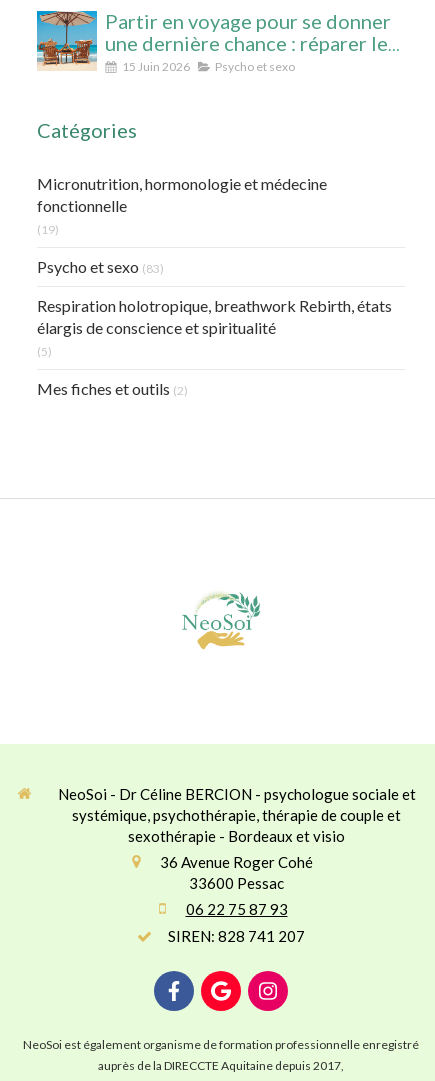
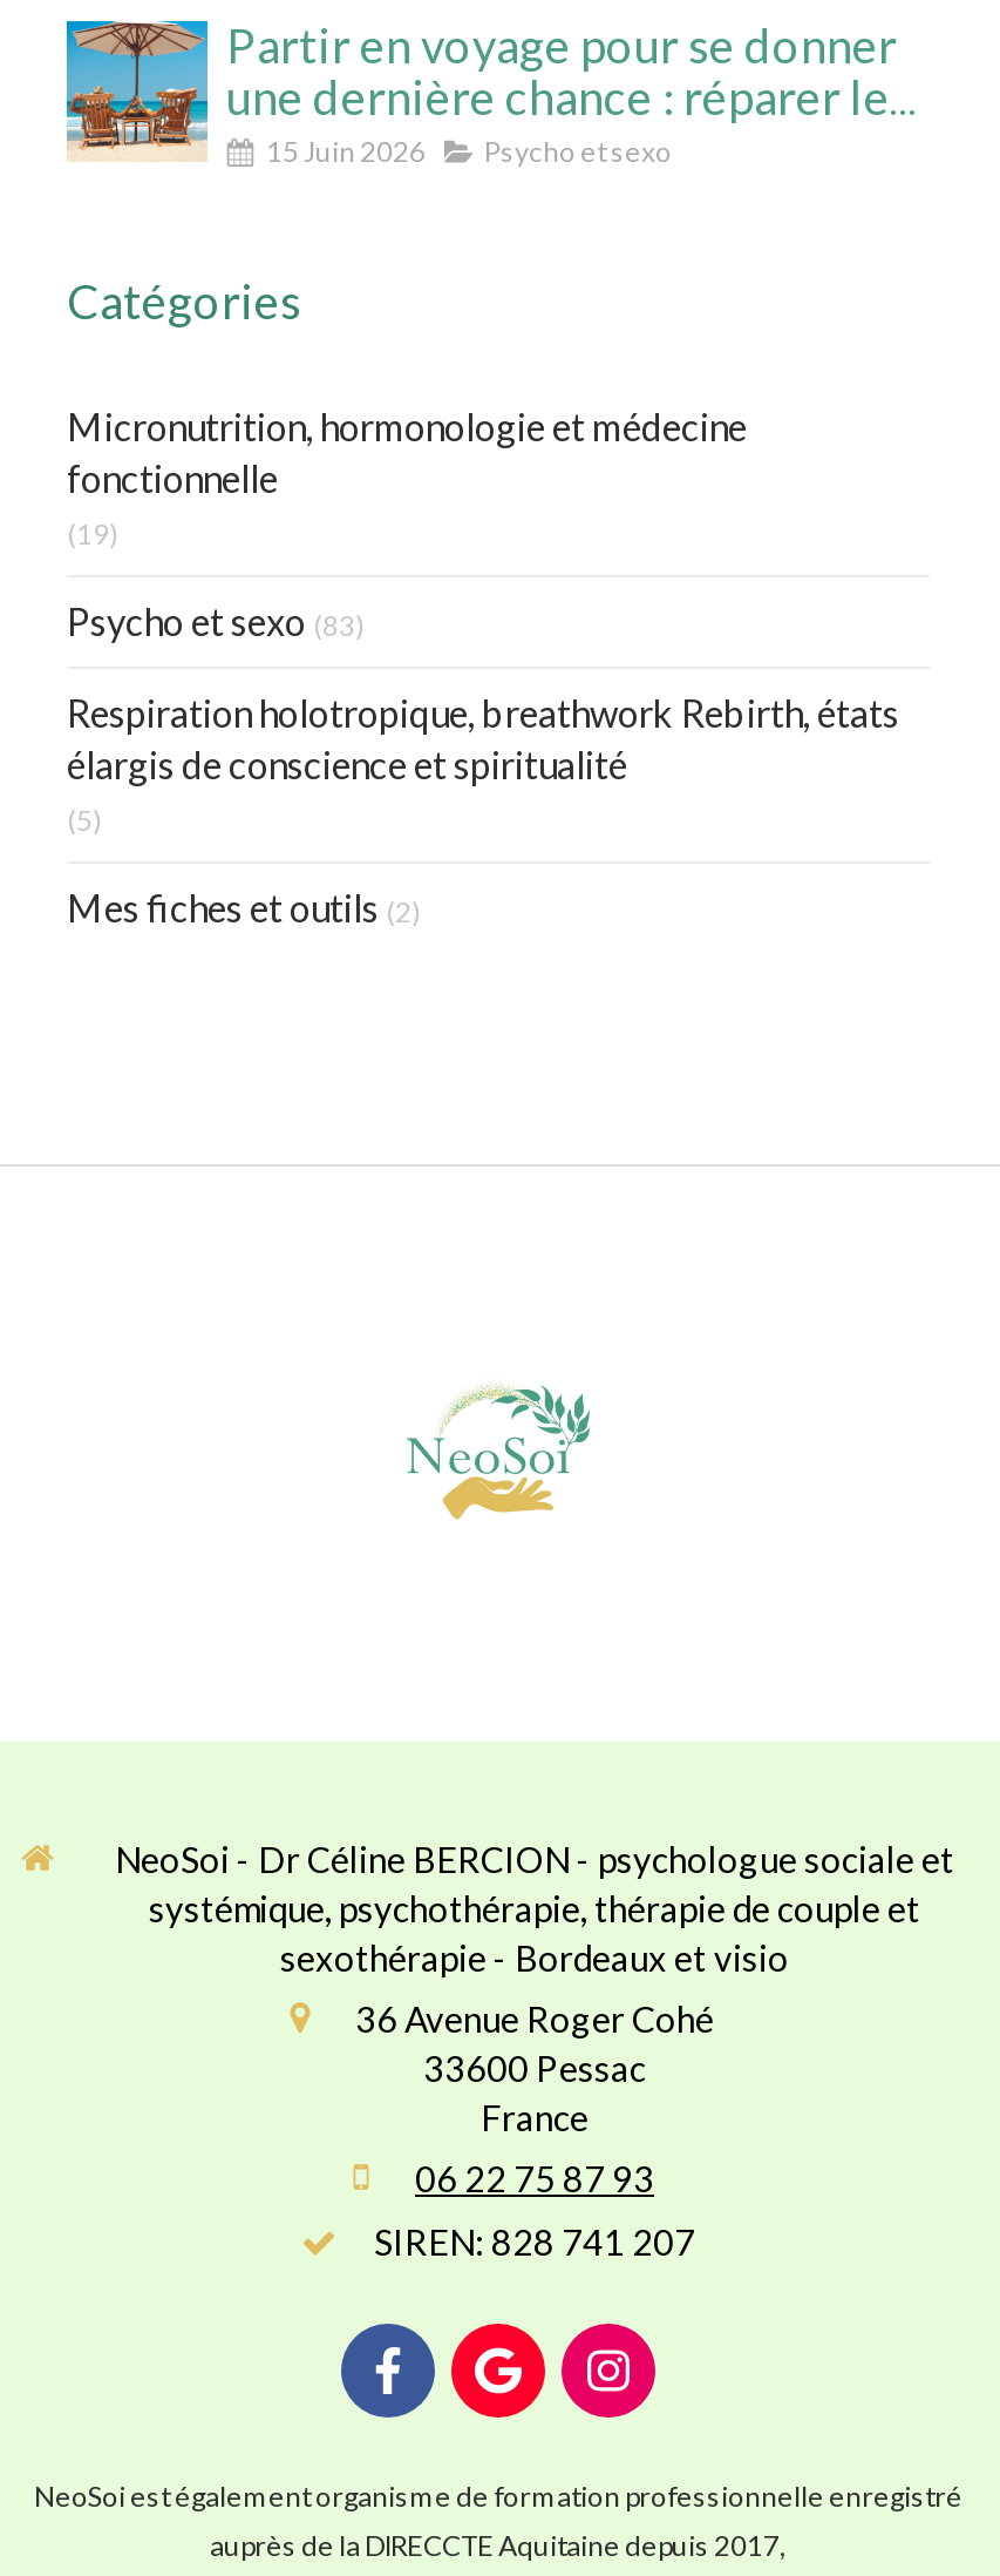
none -> [481,2096,589,2138] France

